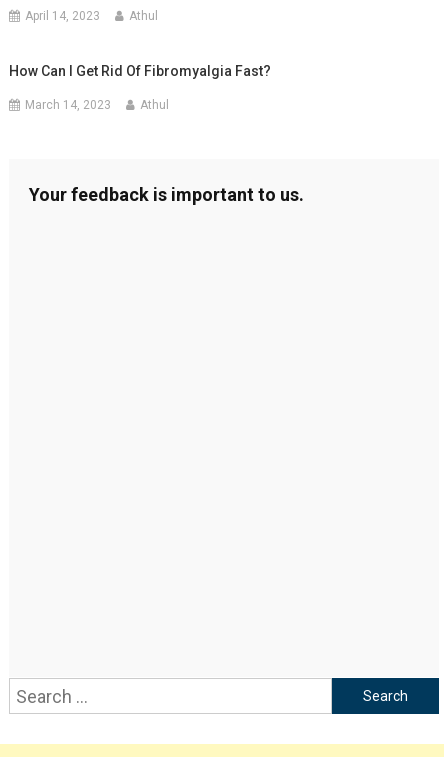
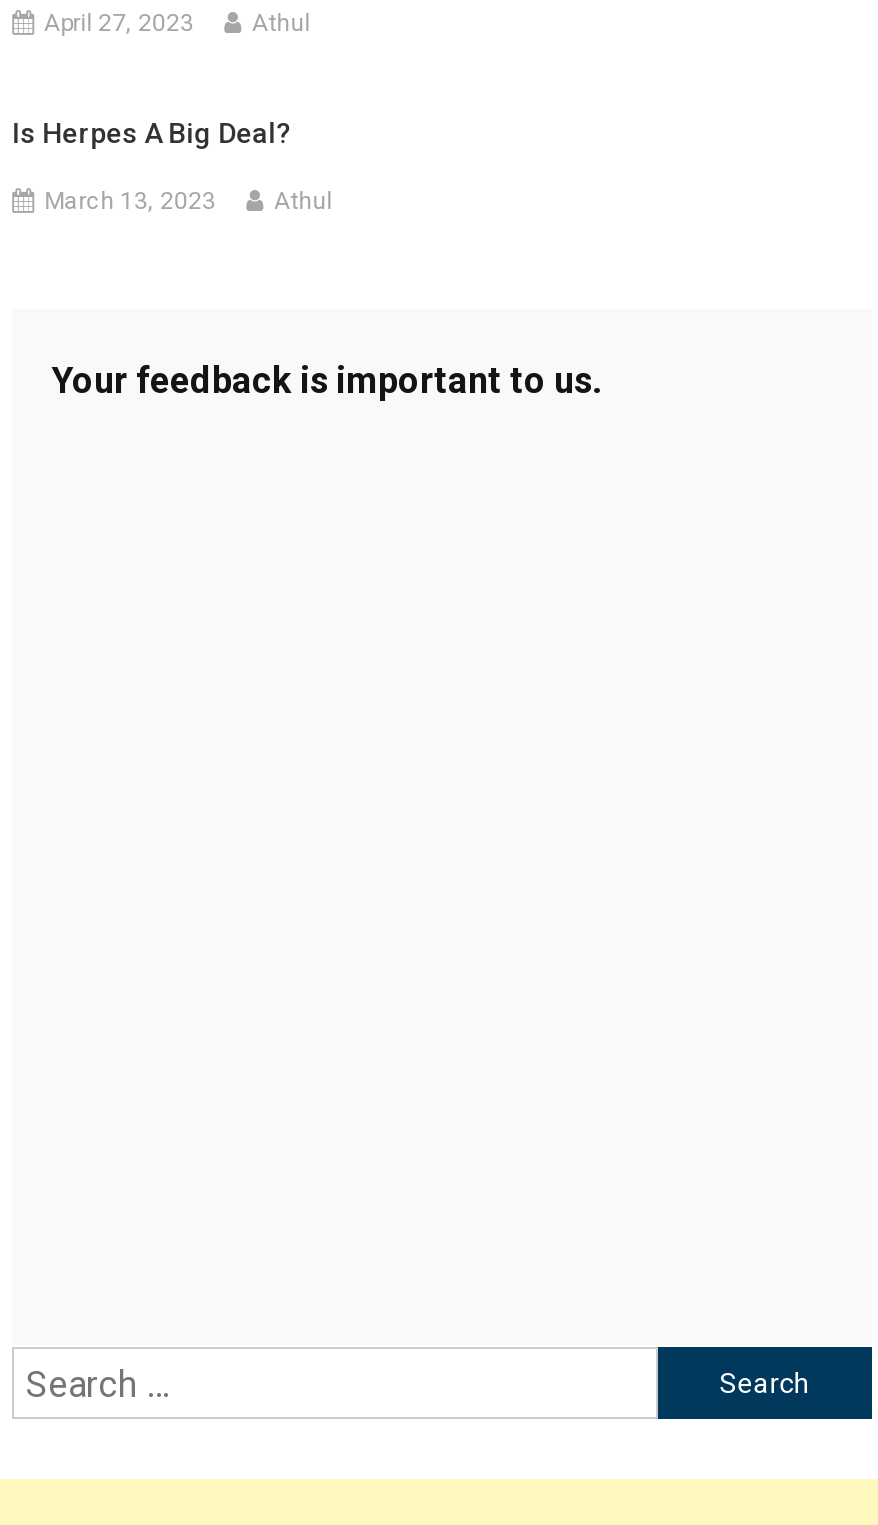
[25,9,100,23] April 14, 2023 -> [44,9,194,37] April 27, 2023
[9,63,271,79] How Can I Get Rid Of Fibromyalgia Fast? -> [12,117,292,149] Is Herpes A Big Deal?
[25,98,111,112] March 14, 2023 -> [44,187,216,215] March 13, 2023

